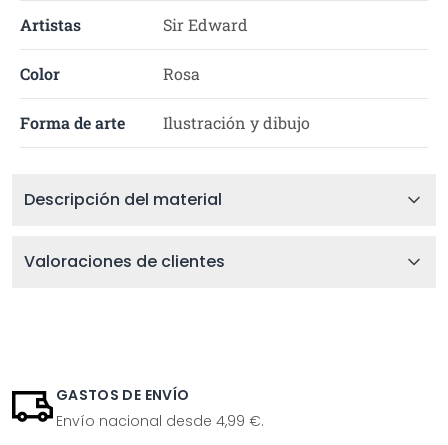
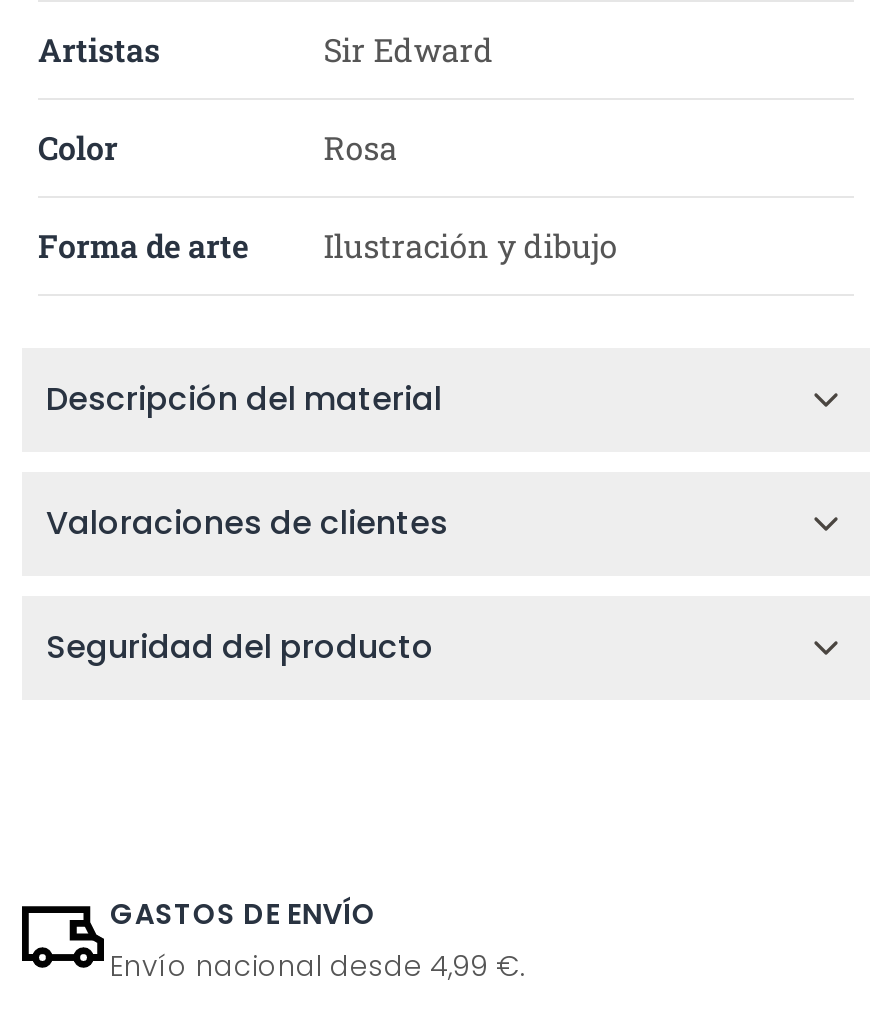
none -> [46,624,434,670] Seguridad del producto

